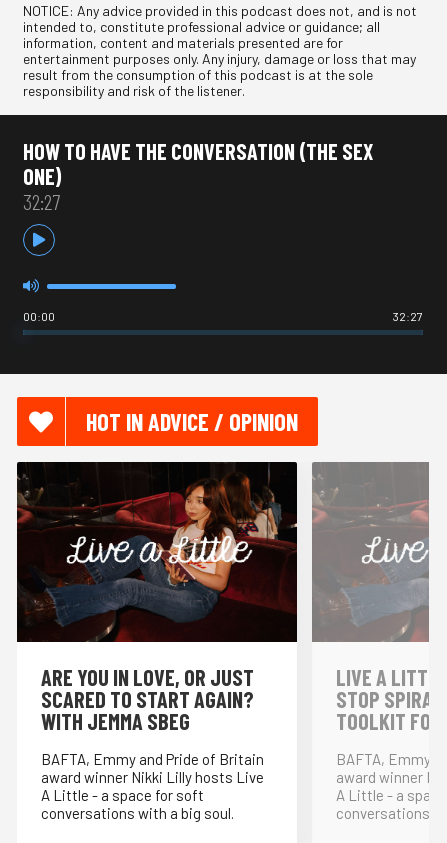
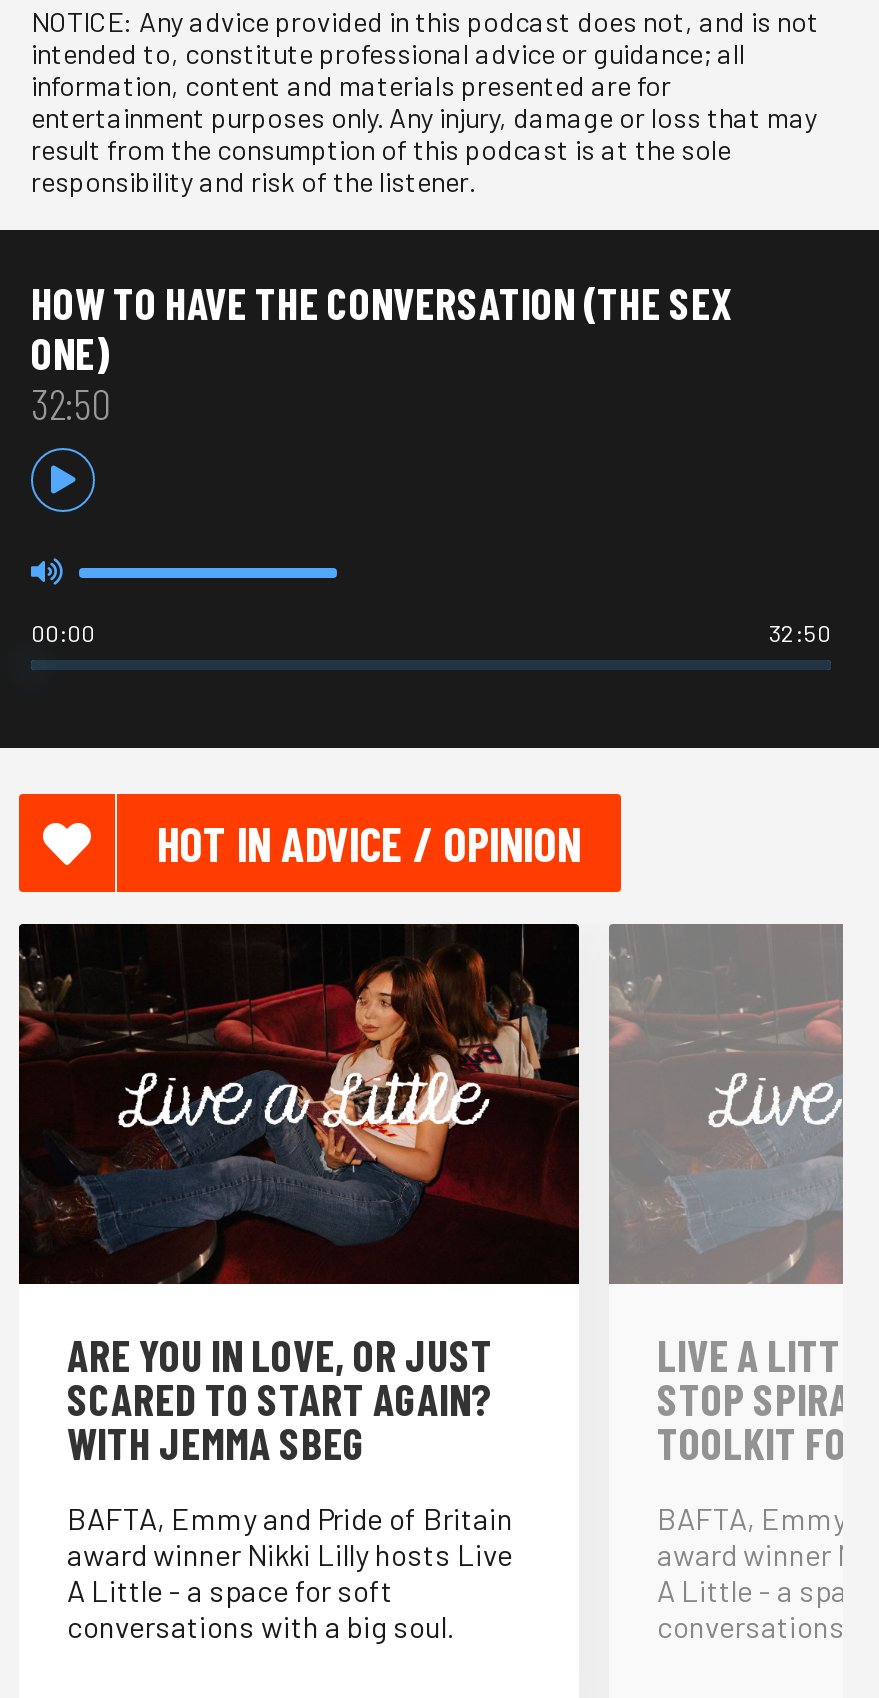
[23,188,60,214] 32:27 -> [31,376,109,428] 32:50
[393,309,423,323] 32:27 -> [769,618,831,646] 32:50

